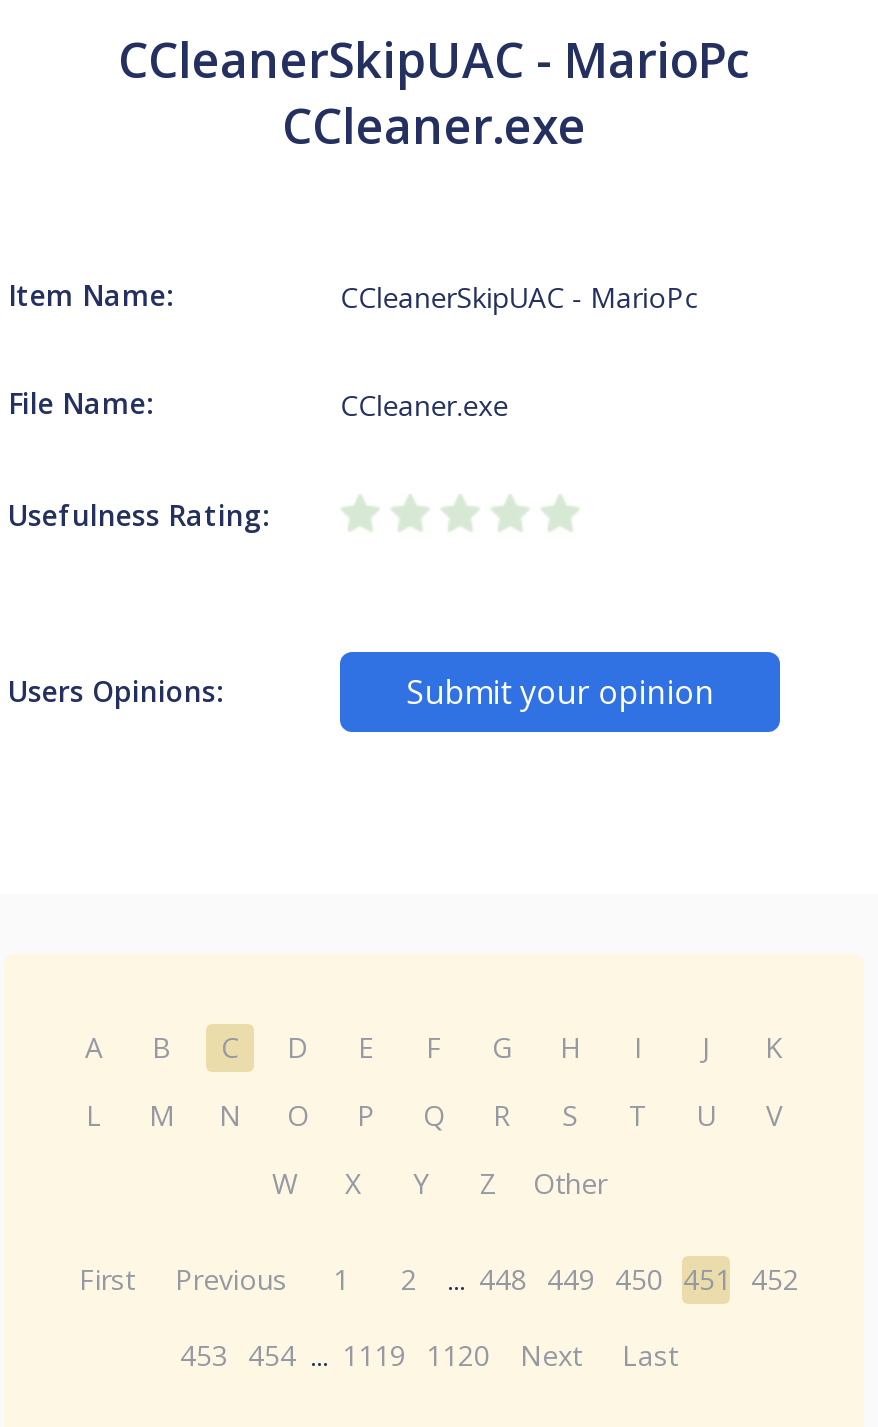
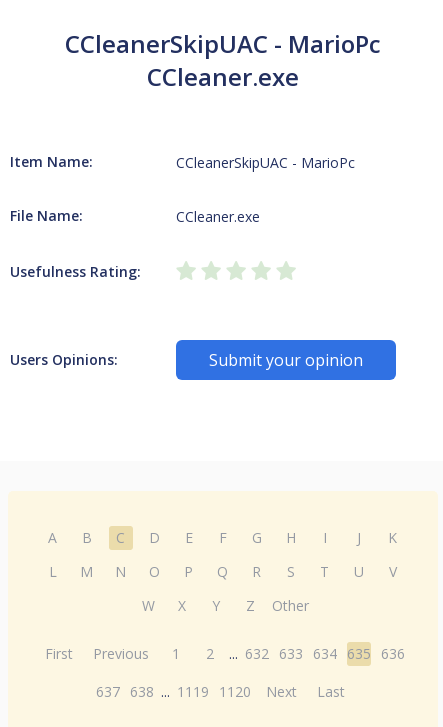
[79,1260,799,1298] First Previous 1 2 ... 448 449 450 451 452 -> [45,644,405,663] First Previous 1 2 ... 632 633 634 635 636
[180,1336,678,1374] 453 454 ... 1119 1120 Next Last -> [96,682,345,701] 637 638 ... 1119 1120 Next Last

